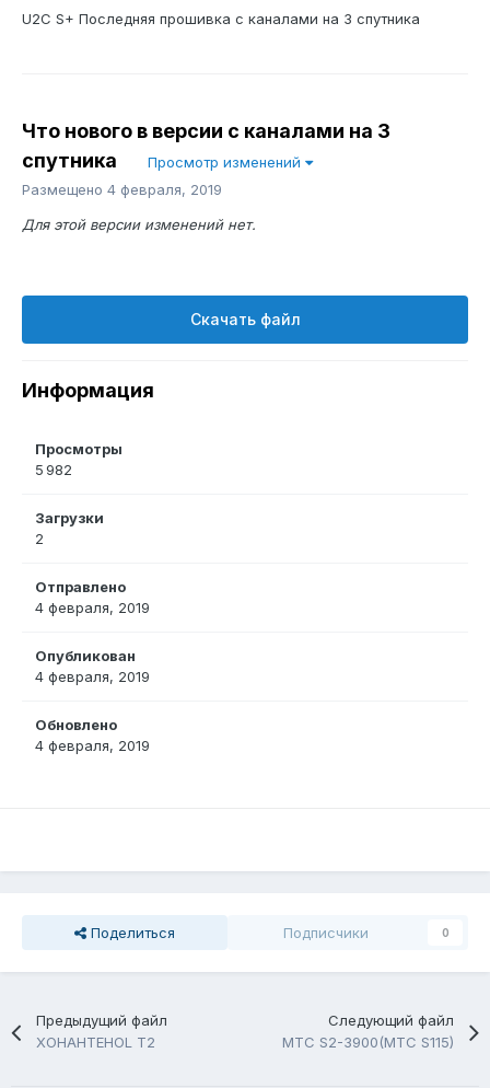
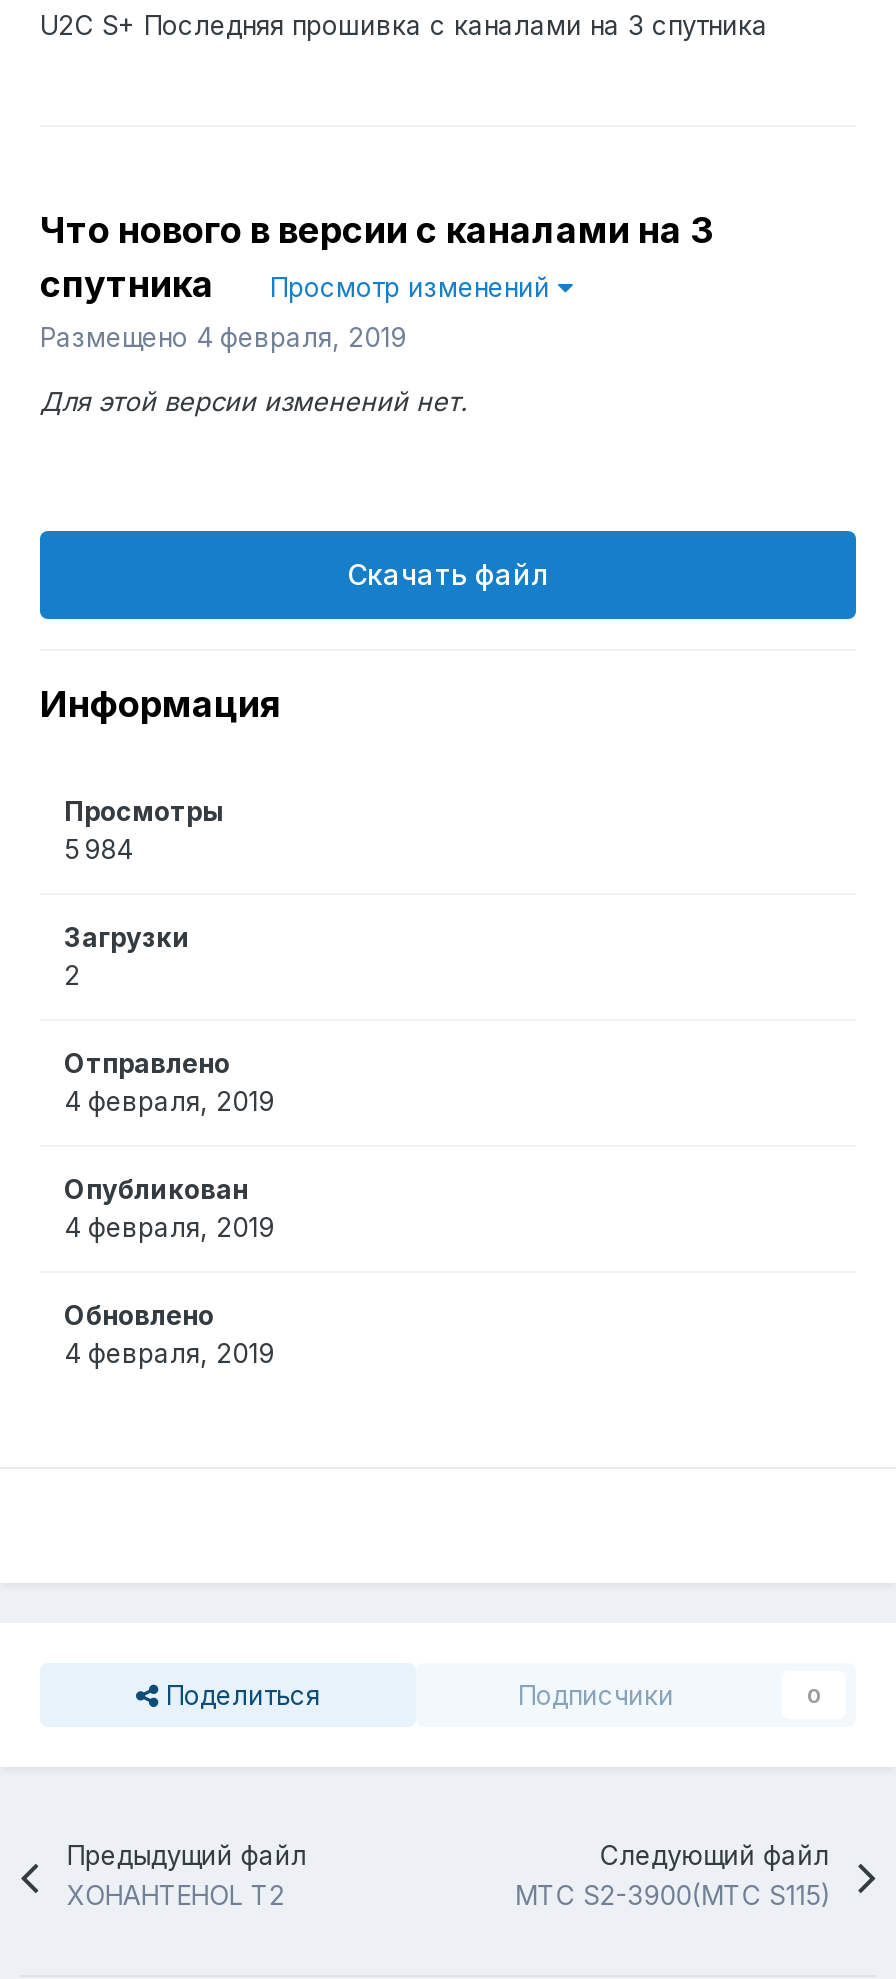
[35,461,72,479] 5 982 -> [64,834,132,866] 5 984

